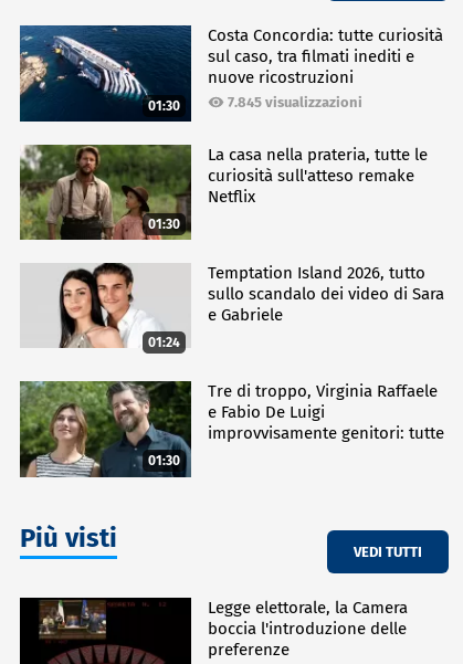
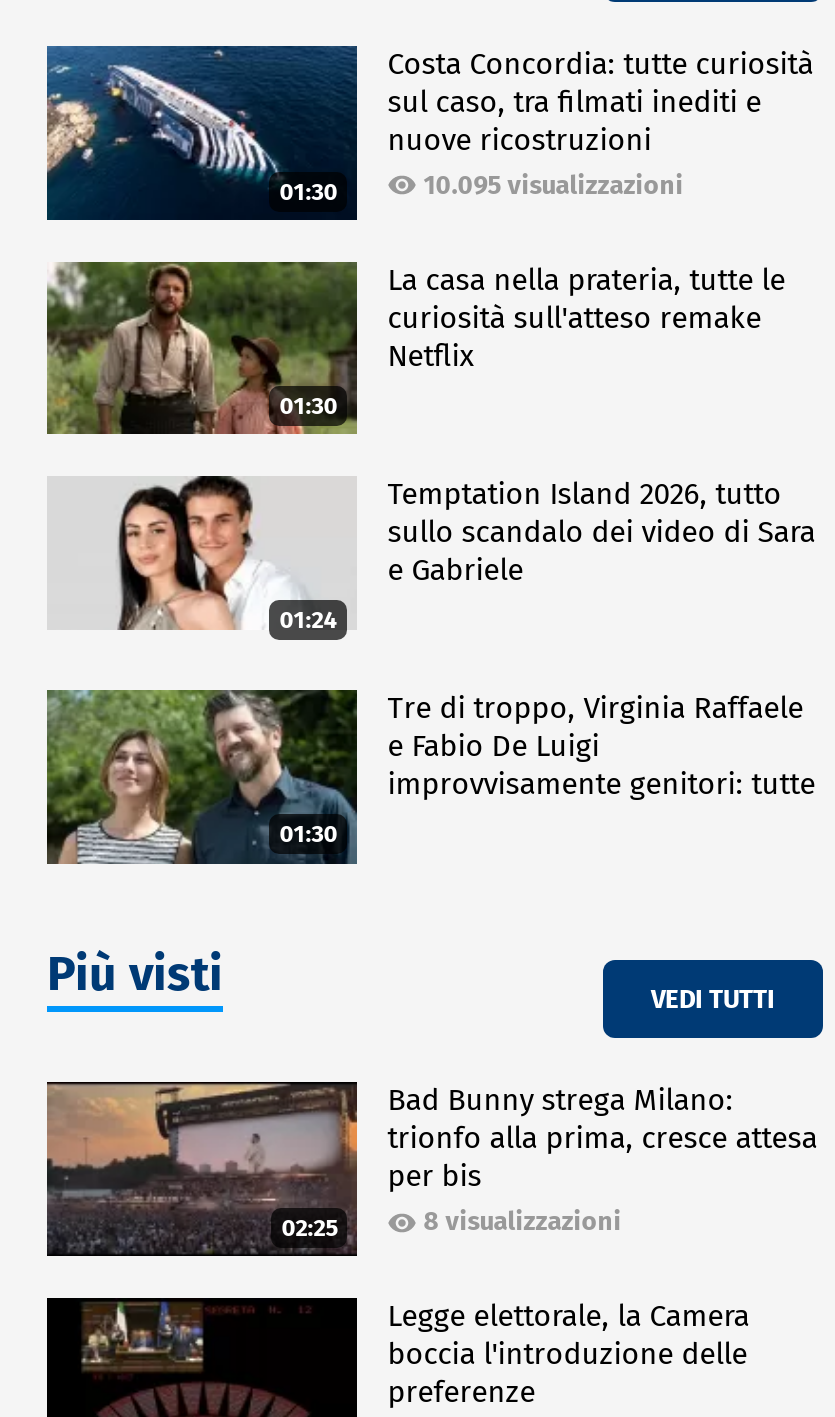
[228,94,363,111] 7.845 visualizzazioni -> [423,171,683,201] 10.095 visualizzazioni
none -> [45,1080,359,1258] [image] | 02:25
none -> [387,1083,817,1237] Bad Bunny strega Milano: | trionfo alla prima, cresce attesa | per bis | 8 visualizzazioni

